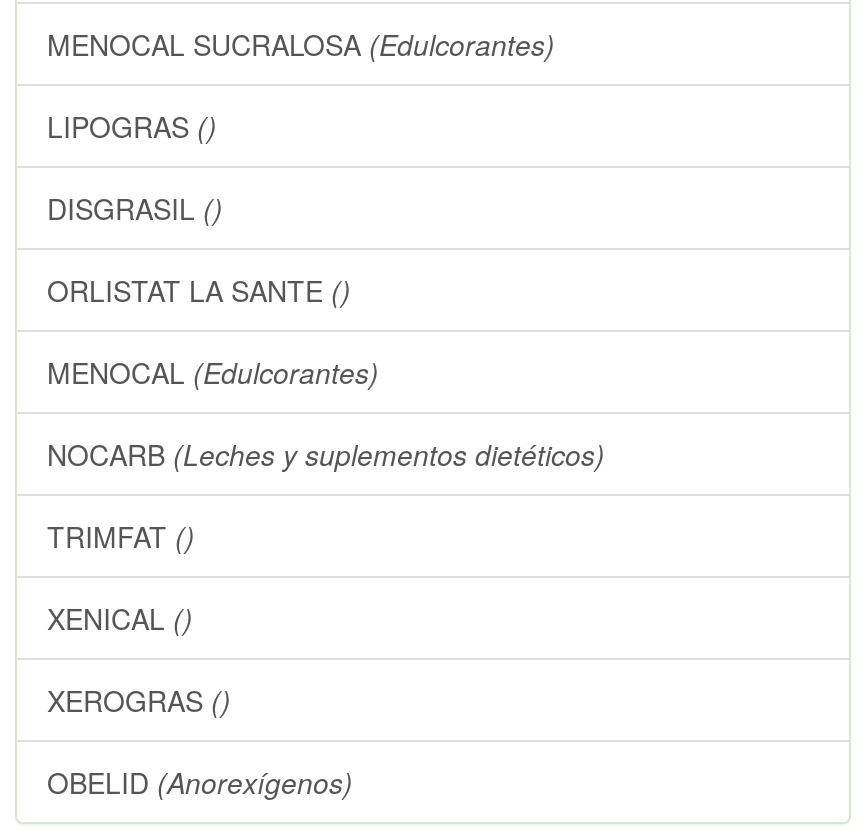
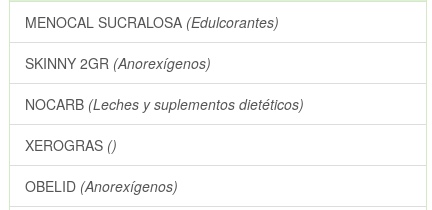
[47,106,379,392] LIPOGRAS () | DISGRASIL () | ORLISTAT LA SANTE () | MENOCAL (Edulcorantes) -> [25,53,211,73] SKINNY 2GR (Anorexígenos)
[47,516,195,638] TRIMFAT () | XENICAL () -> none

